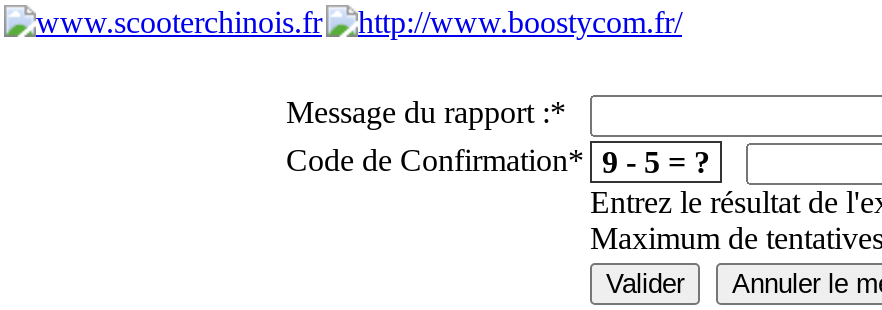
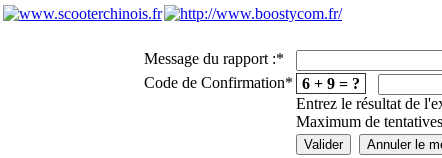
[286,143,710,179] Code de Confirmation* 9 - 5 = ? -> [144,74,360,92] Code de Confirmation* 6 + 9 = ?

